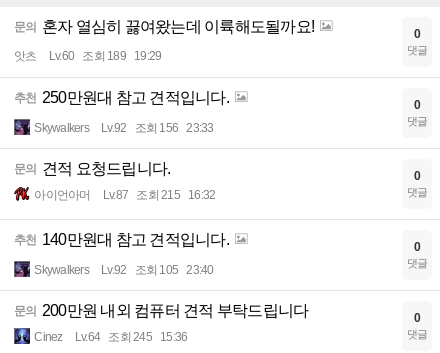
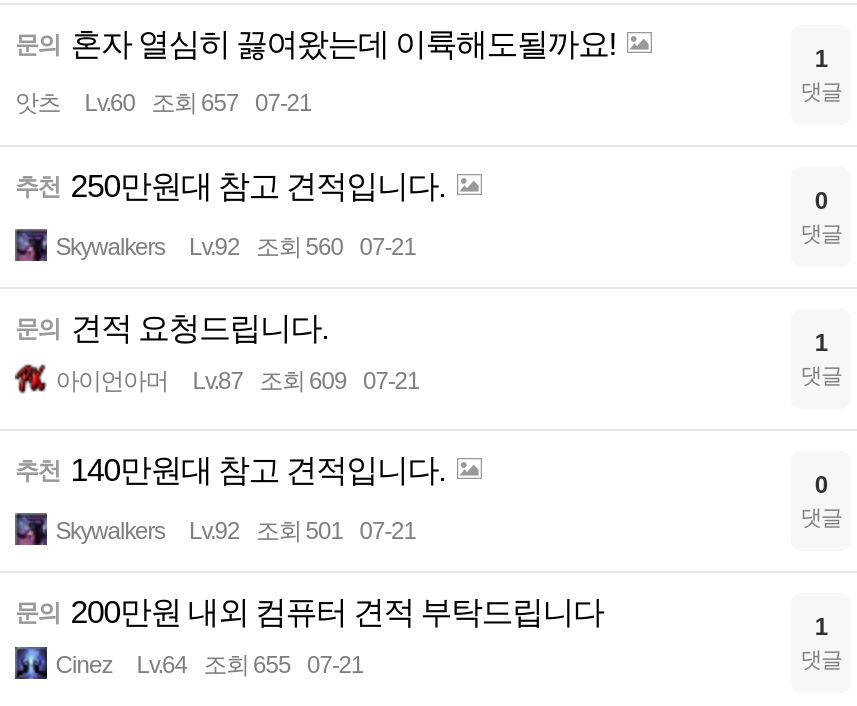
[414,27,420,41] 0 -> [815,45,827,73] 1
[14,49,161,63] 앗츠 Lv.60 조회 189 19:29 -> [15,89,311,117] 앗츠 Lv.60 조회 657 07-21
[34,121,213,135] Skywalkers Lv.92 조회 156 23:33 -> [55,233,416,261] Skywalkers Lv.92 조회 560 07-21
[414,169,420,183] 0 -> [815,329,827,357] 1
[34,188,215,202] 아이언아머 Lv.87 조회 215 16:32 -> [55,367,419,395] 아이언아머 Lv.87 조회 609 07-21
[34,263,213,277] Skywalkers Lv.92 조회 105 23:40 -> [55,517,416,545] Skywalkers Lv.92 조회 501 07-21
[414,311,420,325] 0 -> [815,613,827,641] 1
[34,330,187,344] Cinez Lv.64 조회 245 15:36 -> [55,651,363,679] Cinez Lv.64 조회 655 07-21

